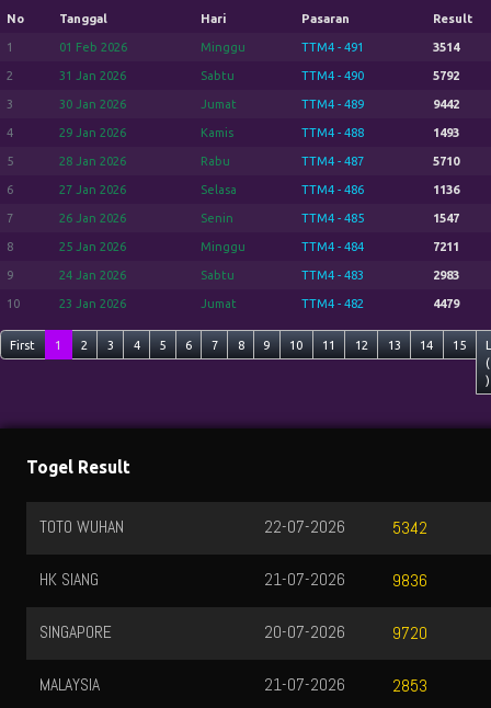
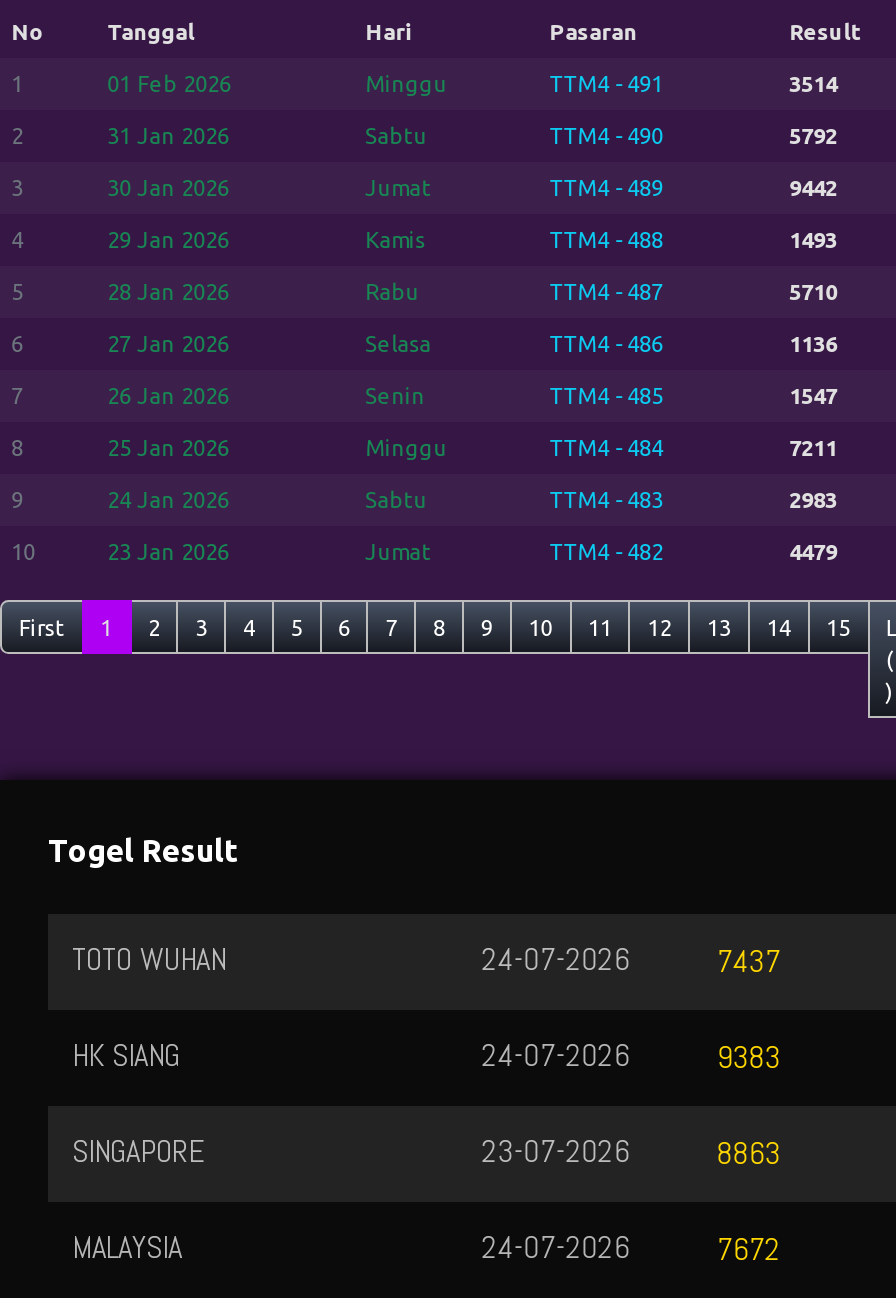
[264,517,345,539] 22-07-2026 -> [481,941,629,981] 24-07-2026
[393,517,428,539] 5342 -> [717,942,781,982] 7437
[264,569,345,591] 21-07-2026 -> [481,1037,629,1077] 24-07-2026
[393,570,428,592] 9836 -> [717,1038,781,1078] 9383
[264,622,345,644] 20-07-2026 -> [481,1133,629,1173] 23-07-2026
[393,622,428,644] 9720 -> [717,1134,781,1174] 8863
[264,674,345,696] 21-07-2026 -> [481,1229,629,1269] 24-07-2026
[393,675,428,697] 2853 -> [717,1230,781,1270] 7672

